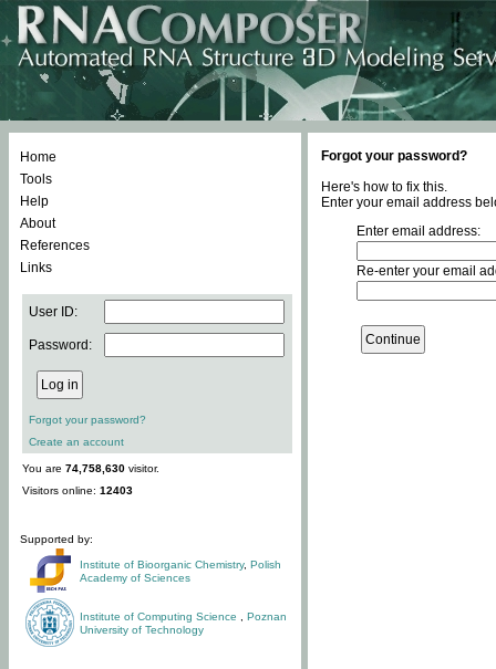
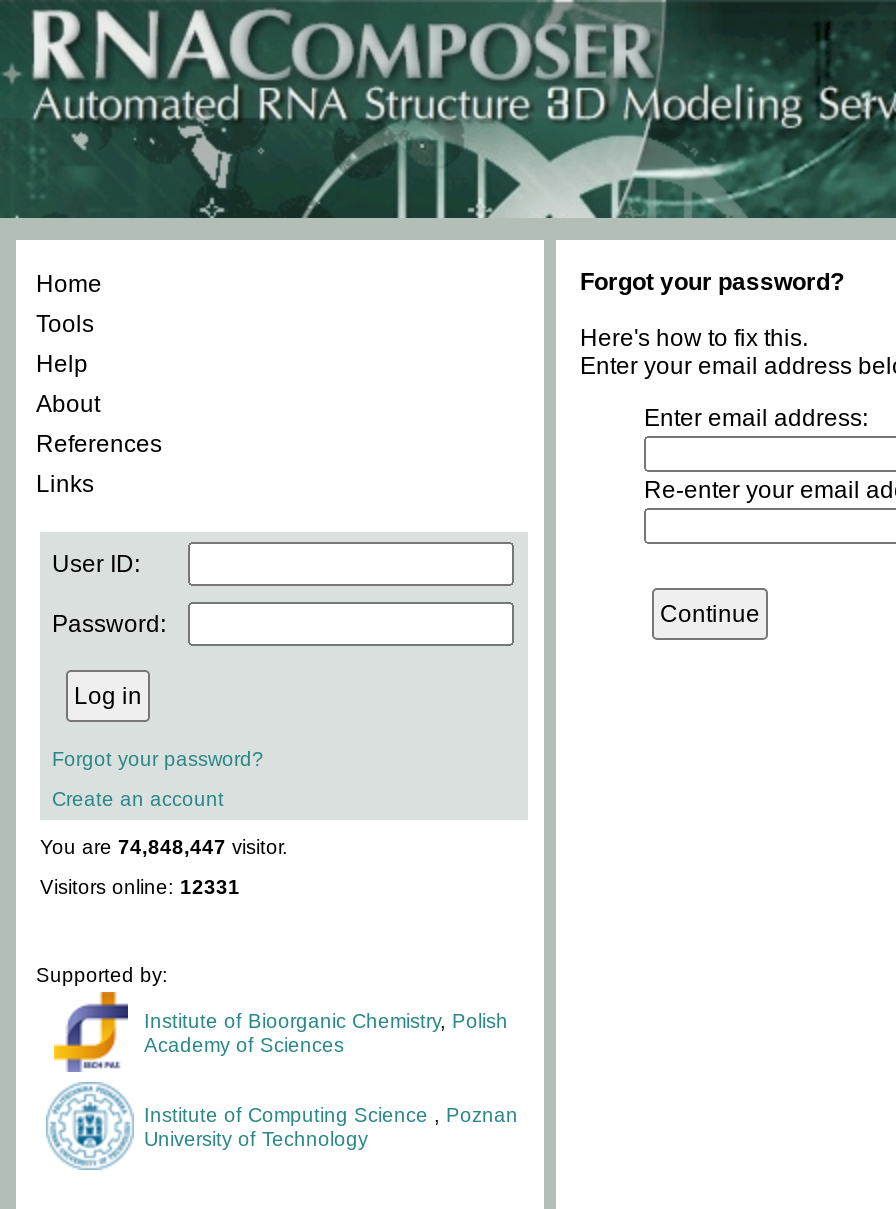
[22,462,159,474] You are 74,758,630 visitor. -> [40,836,288,858] You are 74,848,447 visitor.
[22,484,133,496] Visitors online: 12403 -> [40,876,240,898] Visitors online: 12331

